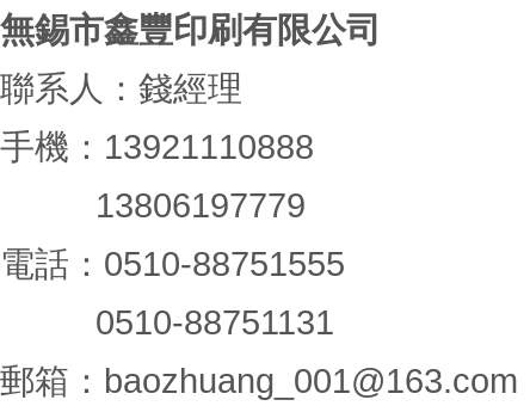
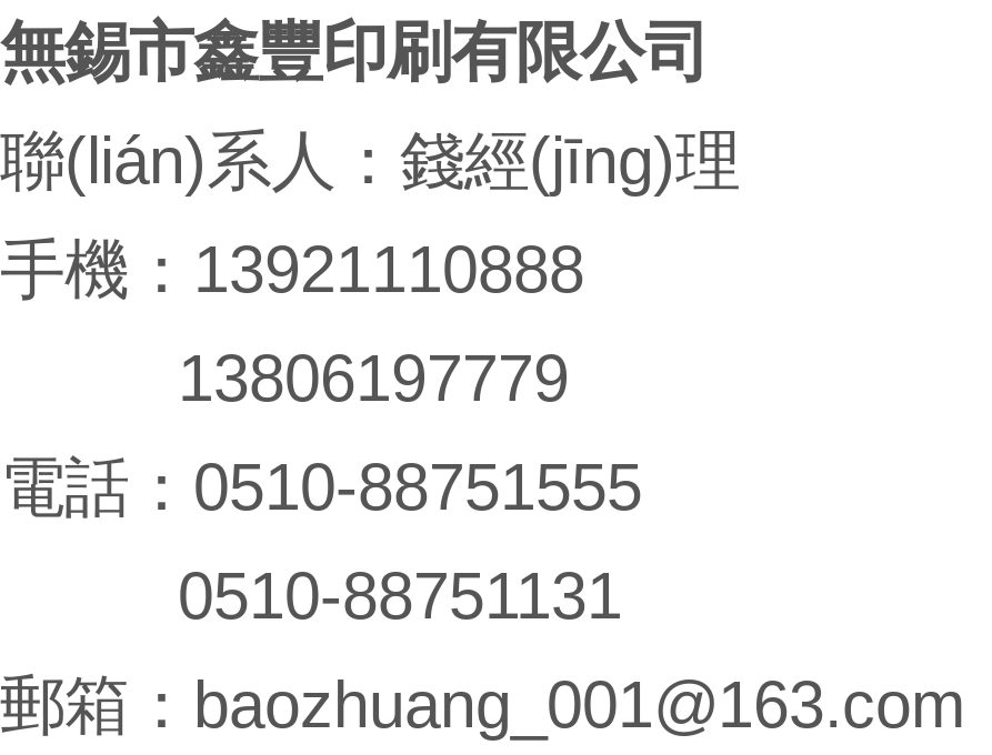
[0,68,242,108] 聯系人：錢經理 -> [0,124,740,197] 聯(lián)系人：錢經(jīng)理

